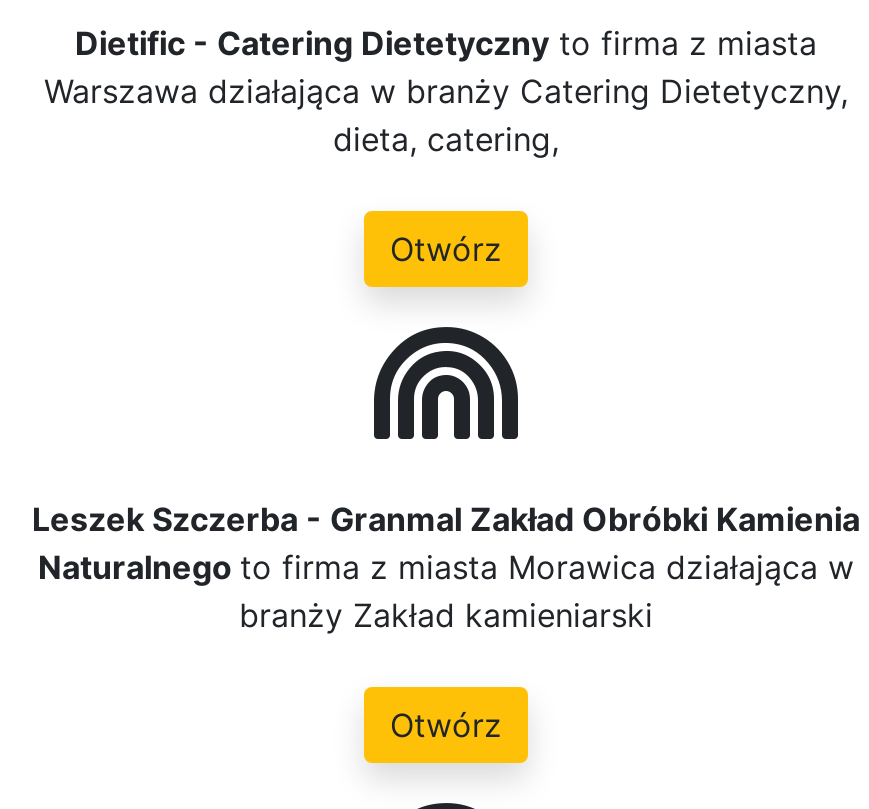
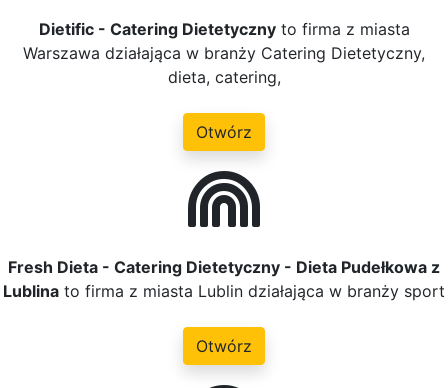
[32,499,860,635] Leszek Szczerba - Granmal Zakład Obróbki Kamienia | Naturalnego to firma z miasta Morawica działająca w | branży Zakład kamieniarski -> [3,257,445,301] Fresh Dieta - Catering Dietetyczny - Dieta Pudełkowa z | Lublina to firma z miasta Lublin działająca w branży sport

